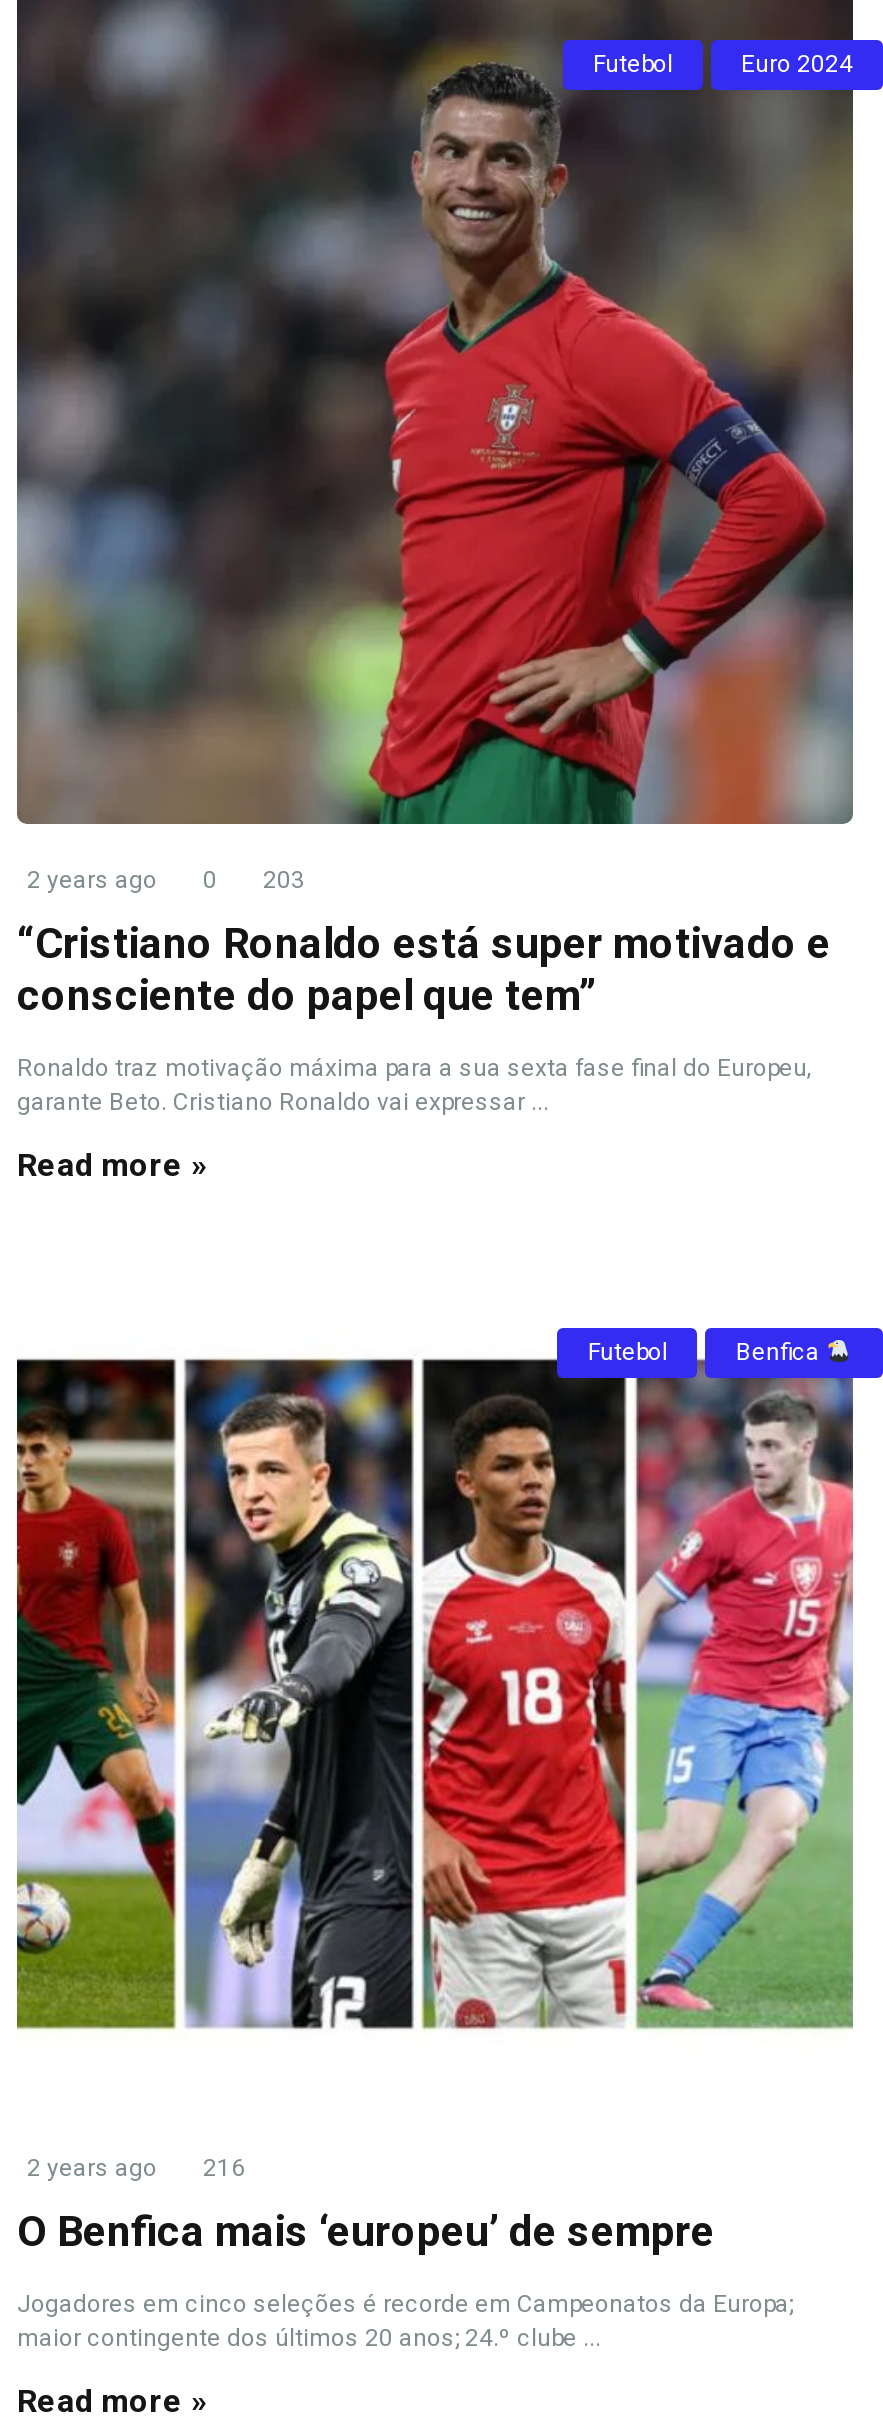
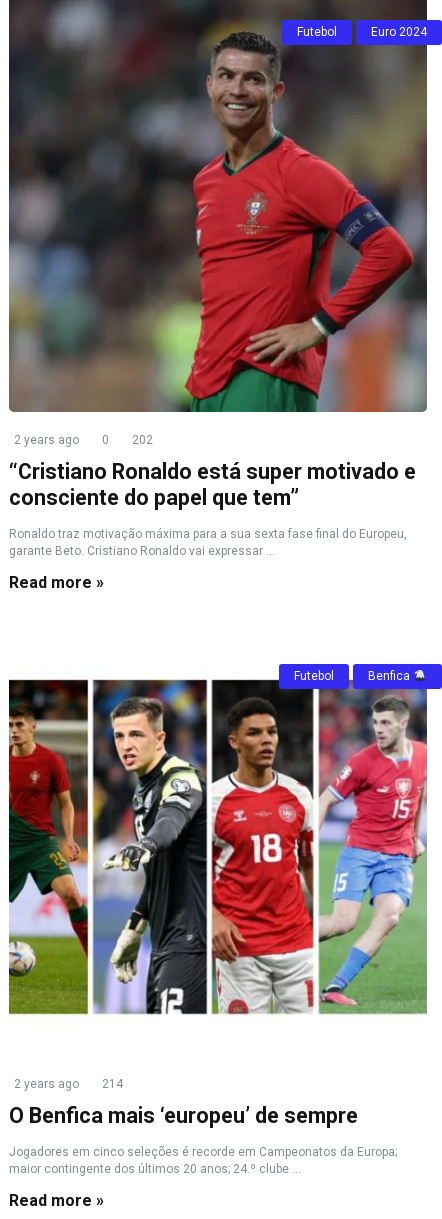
[27,866,305,894] 2 years ago 0 203 -> [14,433,153,447] 2 years ago 0 202
[27,2154,245,2182] 2 years ago 216 -> [14,1077,123,1091] 2 years ago 214

